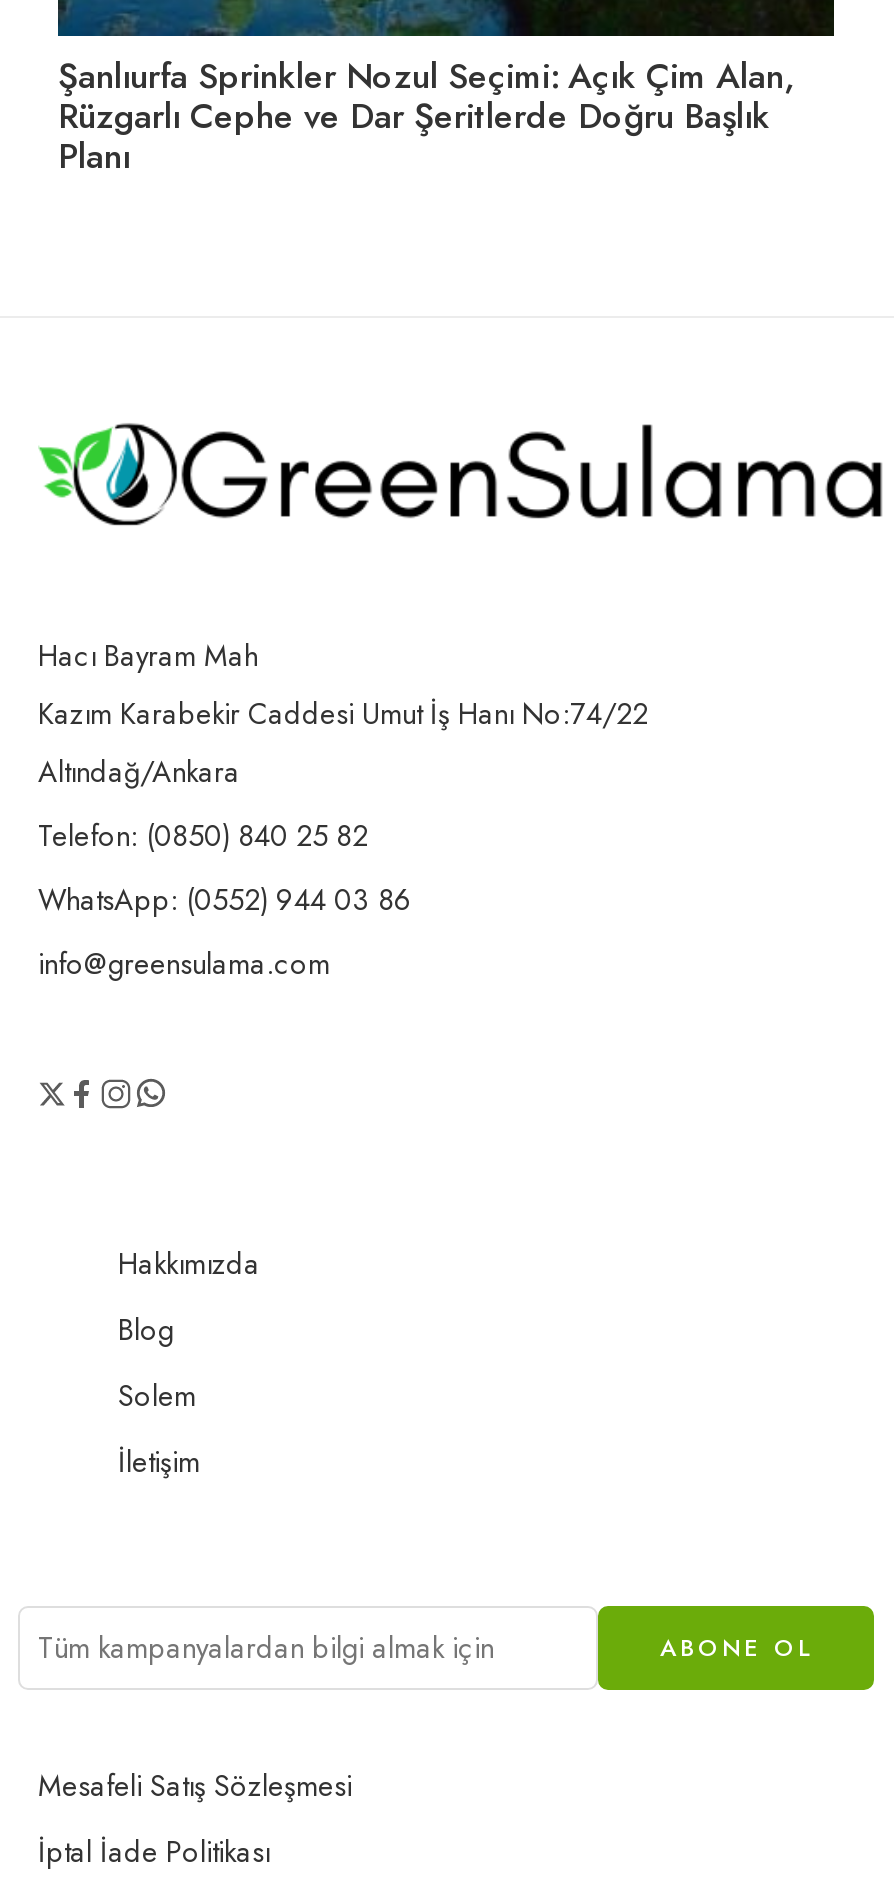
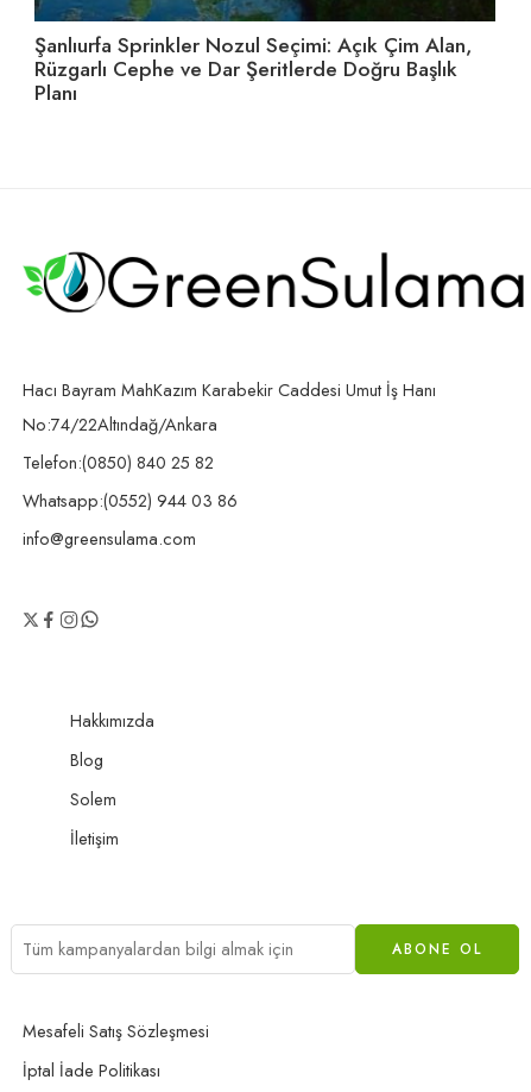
[38,814,368,856] Telefon: (0850) 840 25 82 -> [23,450,214,475] Telefon:(0850) 840 25 82
[38,878,412,920] WhatsApp: (0552) 944 03 86 -> [23,488,238,513] Whatsapp:(0552) 944 03 86

